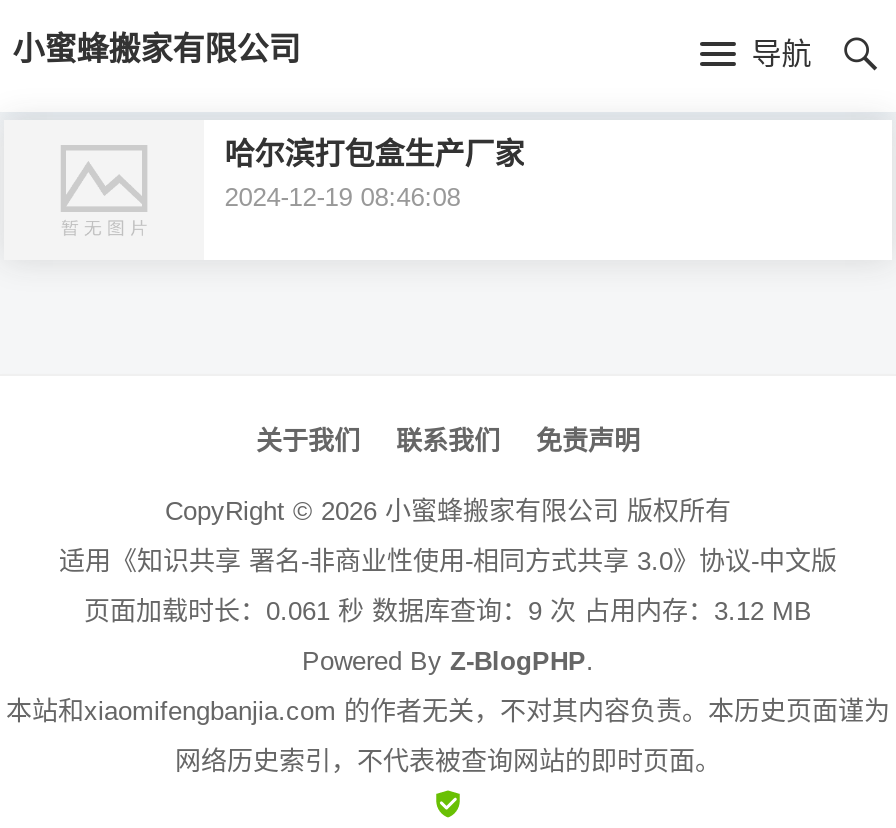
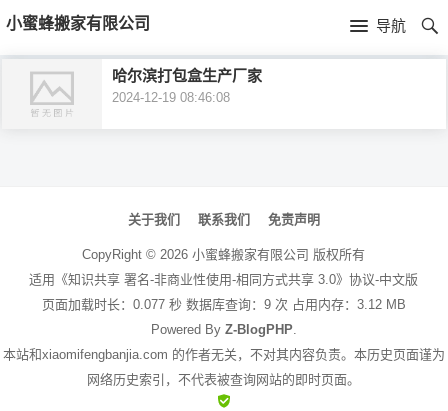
[84,596,812,626] 页面加载时长：0.061 秒 数据库查询：9 次 占用内存：3.12 MB -> [42,297,406,312] 页面加载时长：0.077 秒 数据库查询：9 次 占用内存：3.12 MB

